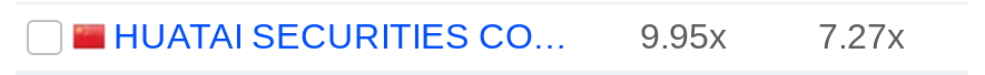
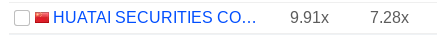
[640,18,905,55] 9.95x | 7.27x -> [289,9,408,26] 9.91x | 7.28x

